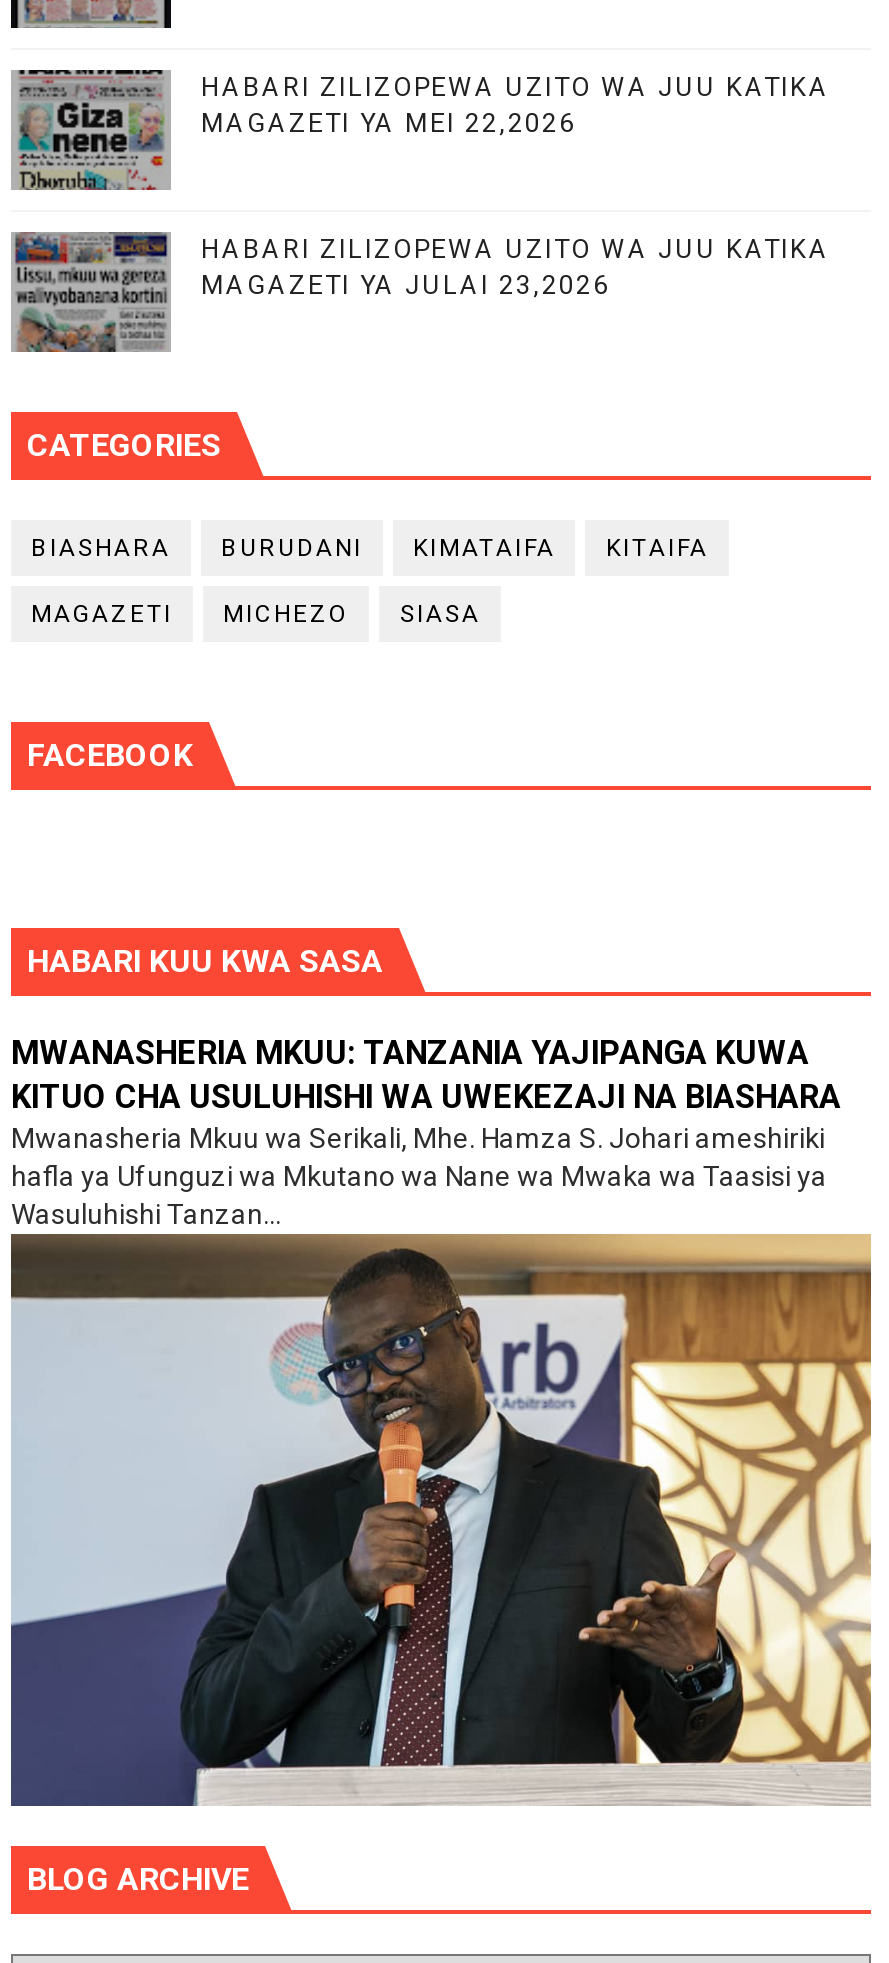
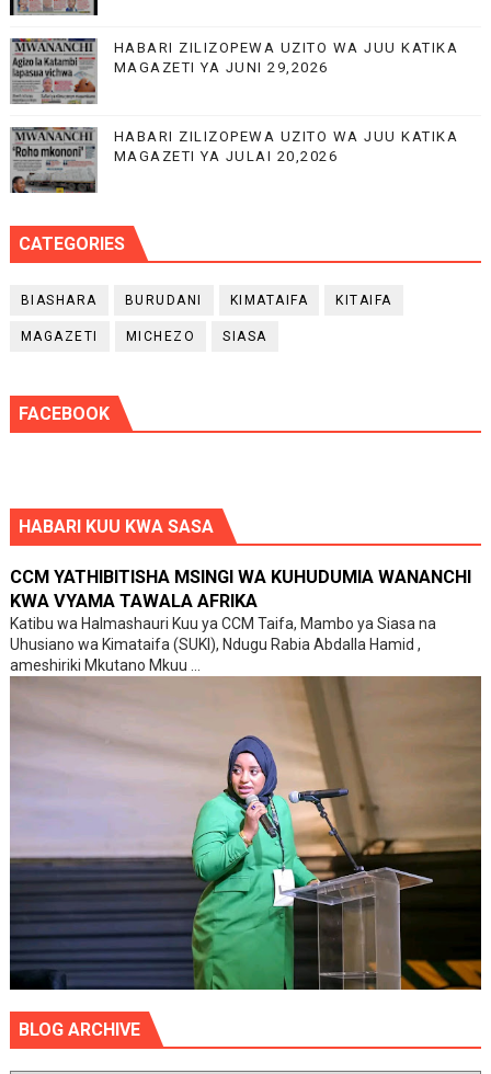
[17,68,576,190] [image] | MAGAZETI YA MEI 22,2026 -> [12,37,329,104] [image] | MAGAZETI YA JUNI 29,2026
[15,232,610,354] [image] | MAGAZETI YA JULAI 23,2026 -> [12,127,338,194] [image] | MAGAZETI YA JULAI 20,2026
[11,1033,841,1229] MWANASHERIA MKUU: TANZANIA YAJIPANGA KUWA | KITUO CHA USULUHISHI WA UWEKEZAJI NA BIASHARA | Mwanasheria Mkuu wa Serikali, Mhe. Hamza S. Johari ameshiriki | hafla ya Ufunguzi wa Mkutano wa Nane wa Mwaka wa Taasisi ya | Wasuluhishi Tanzan... -> [10,566,471,674] CCM YATHIBITISHA MSINGI WA KUHUDUMIA WANANCHI | KWA VYAMA TAWALA AFRIKA | Katibu wa Halmashauri Kuu ya CCM Taifa, Mambo ya Siasa na | Uhusiano wa Kimataifa (SUKI), Ndugu Rabia Abdalla Hamid , | ameshiriki Mkutano Mkuu ...
[9,1232,873,1808] [image] -> [9,675,482,991] [image]

